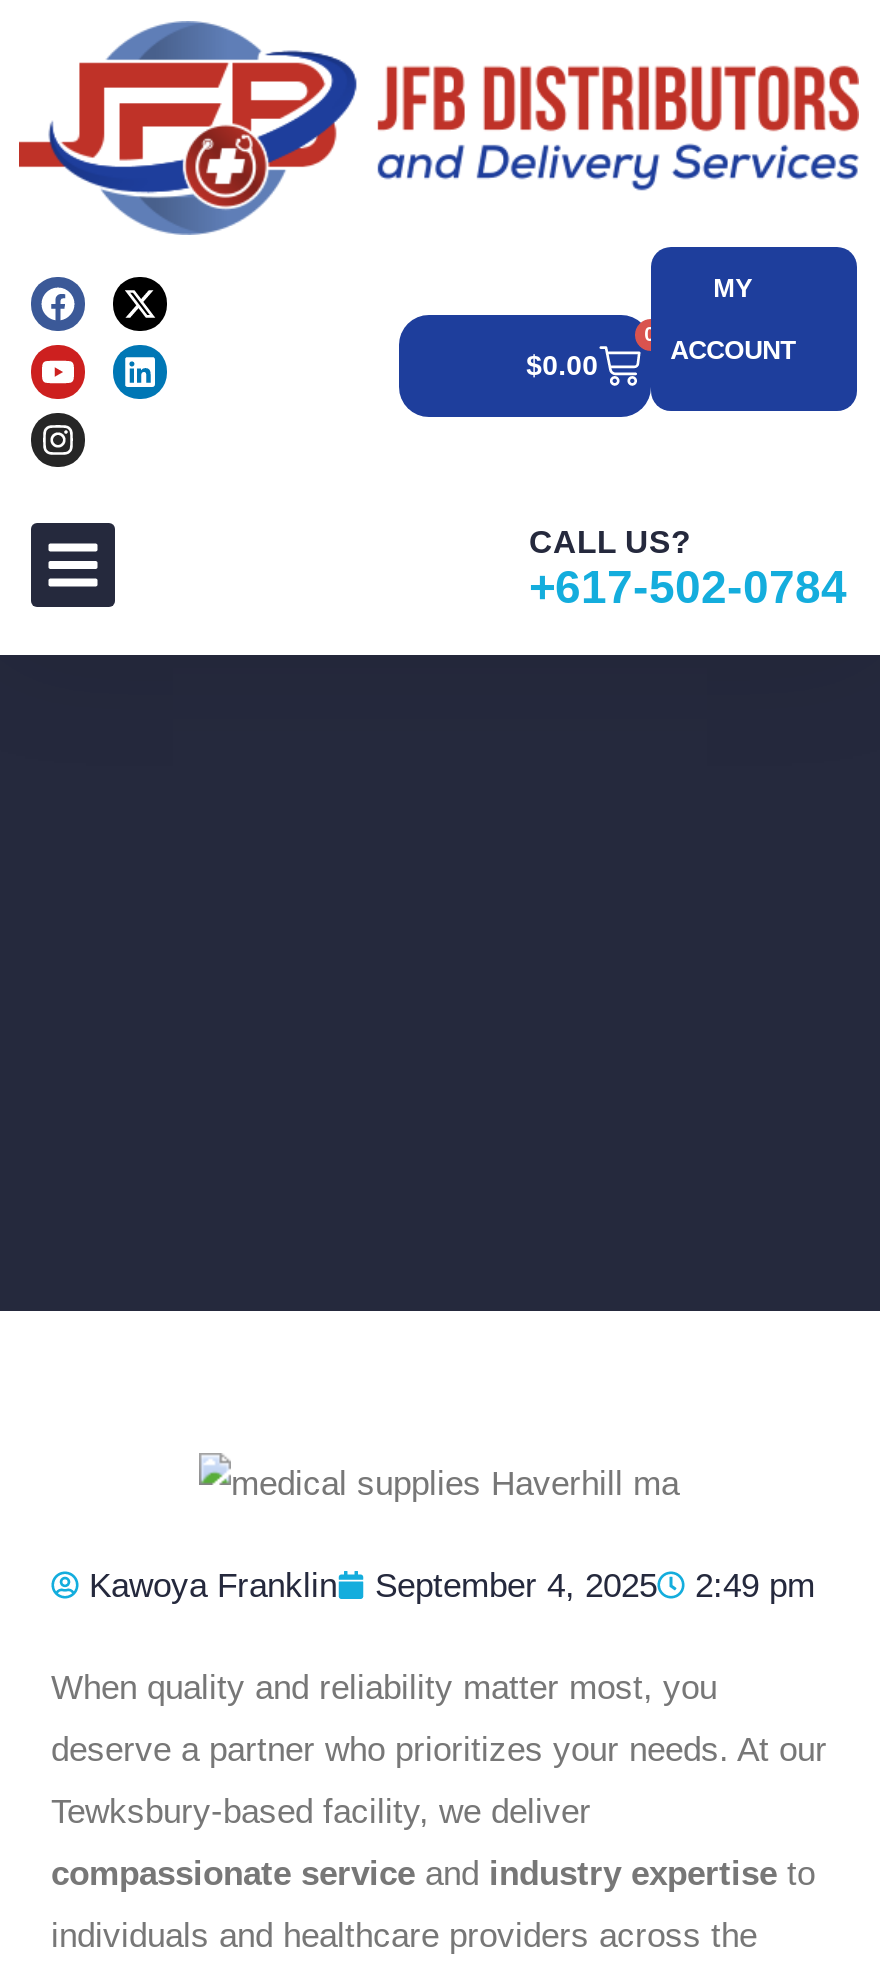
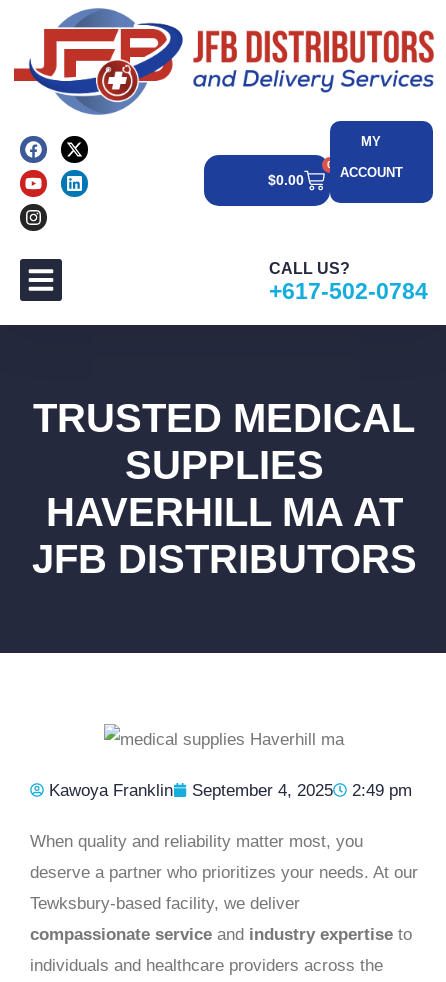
none -> [31,396,416,581] TRUSTED MEDICAL | SUPPLIES | HAVERHILL MA AT | JFB DISTRIBUTORS

